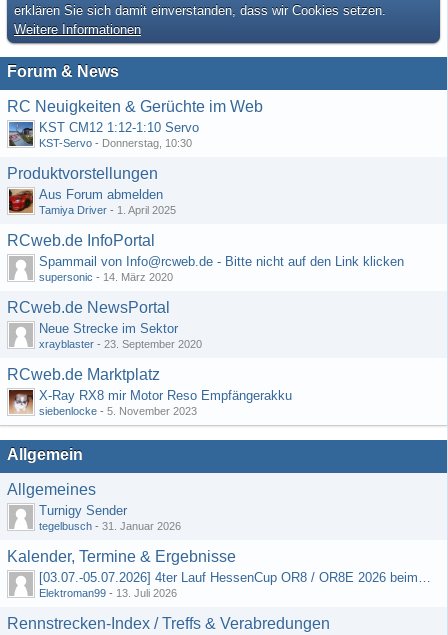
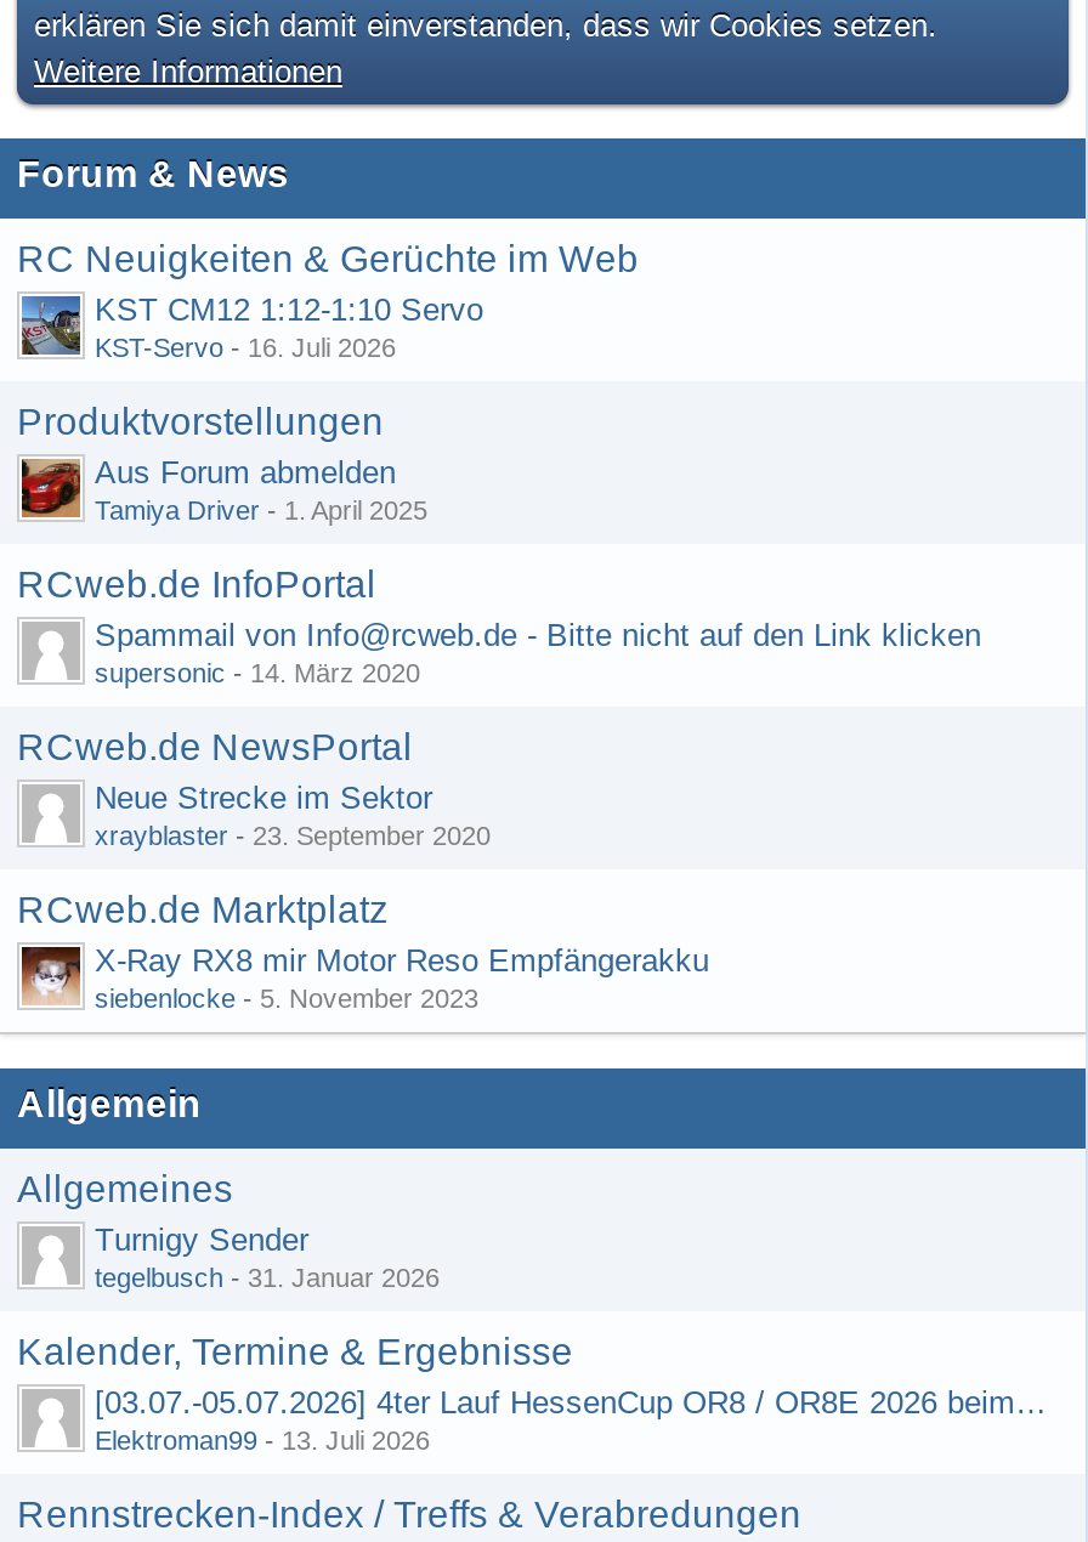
[39,137,192,149] KST-Servo - Donnerstag, 10:30 -> [95,333,396,362] KST-Servo - 16. Juli 2026

